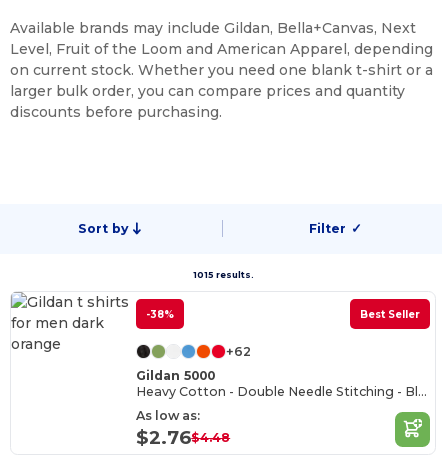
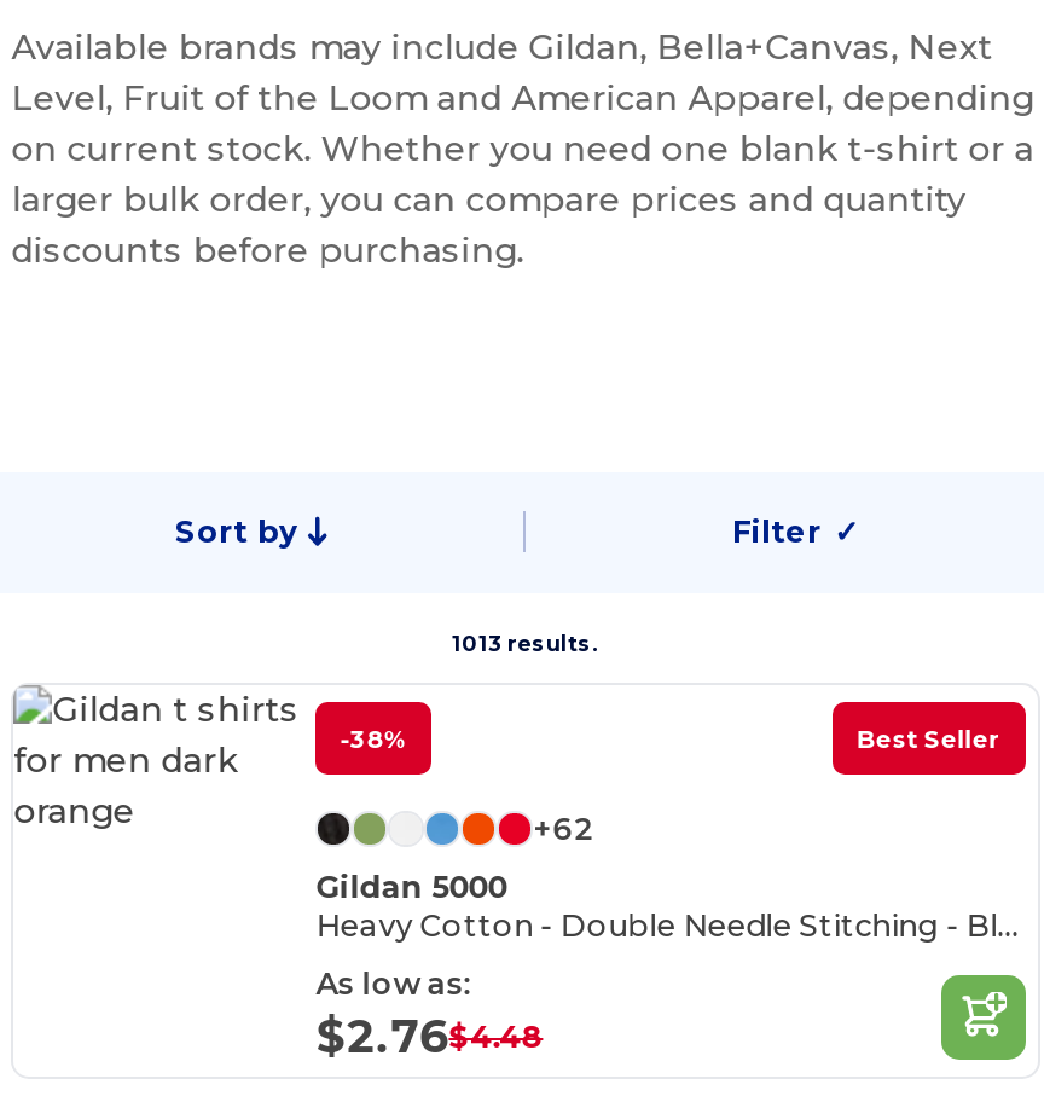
[192,269,253,279] 1015 results. -> [452,631,599,655] 1013 results.

